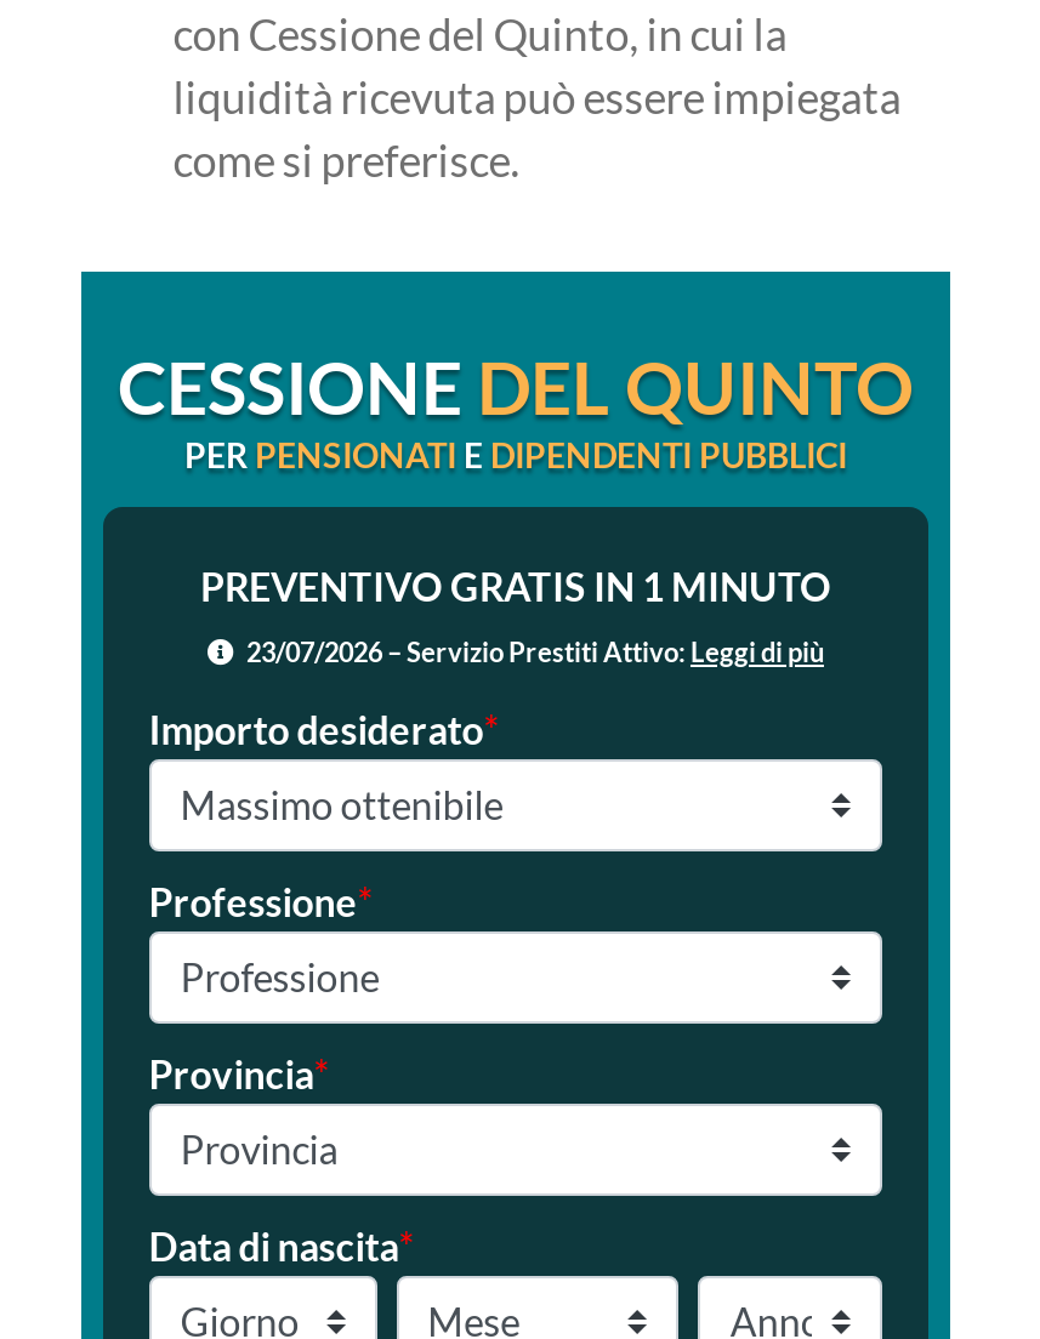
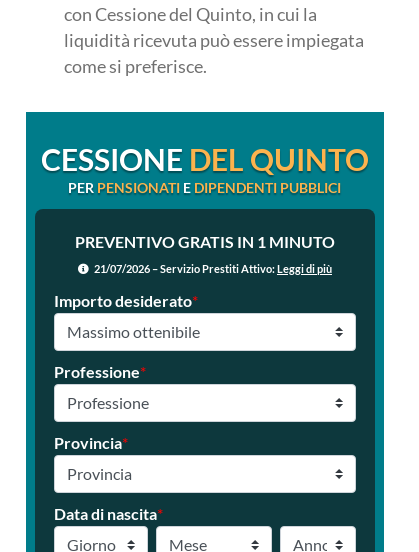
[241,635,824,667] 23/07/2026 – Servizio Prestiti Attivo: Leggi di più -> [92,262,332,275] 21/07/2026 – Servizio Prestiti Attivo: Leggi di più

